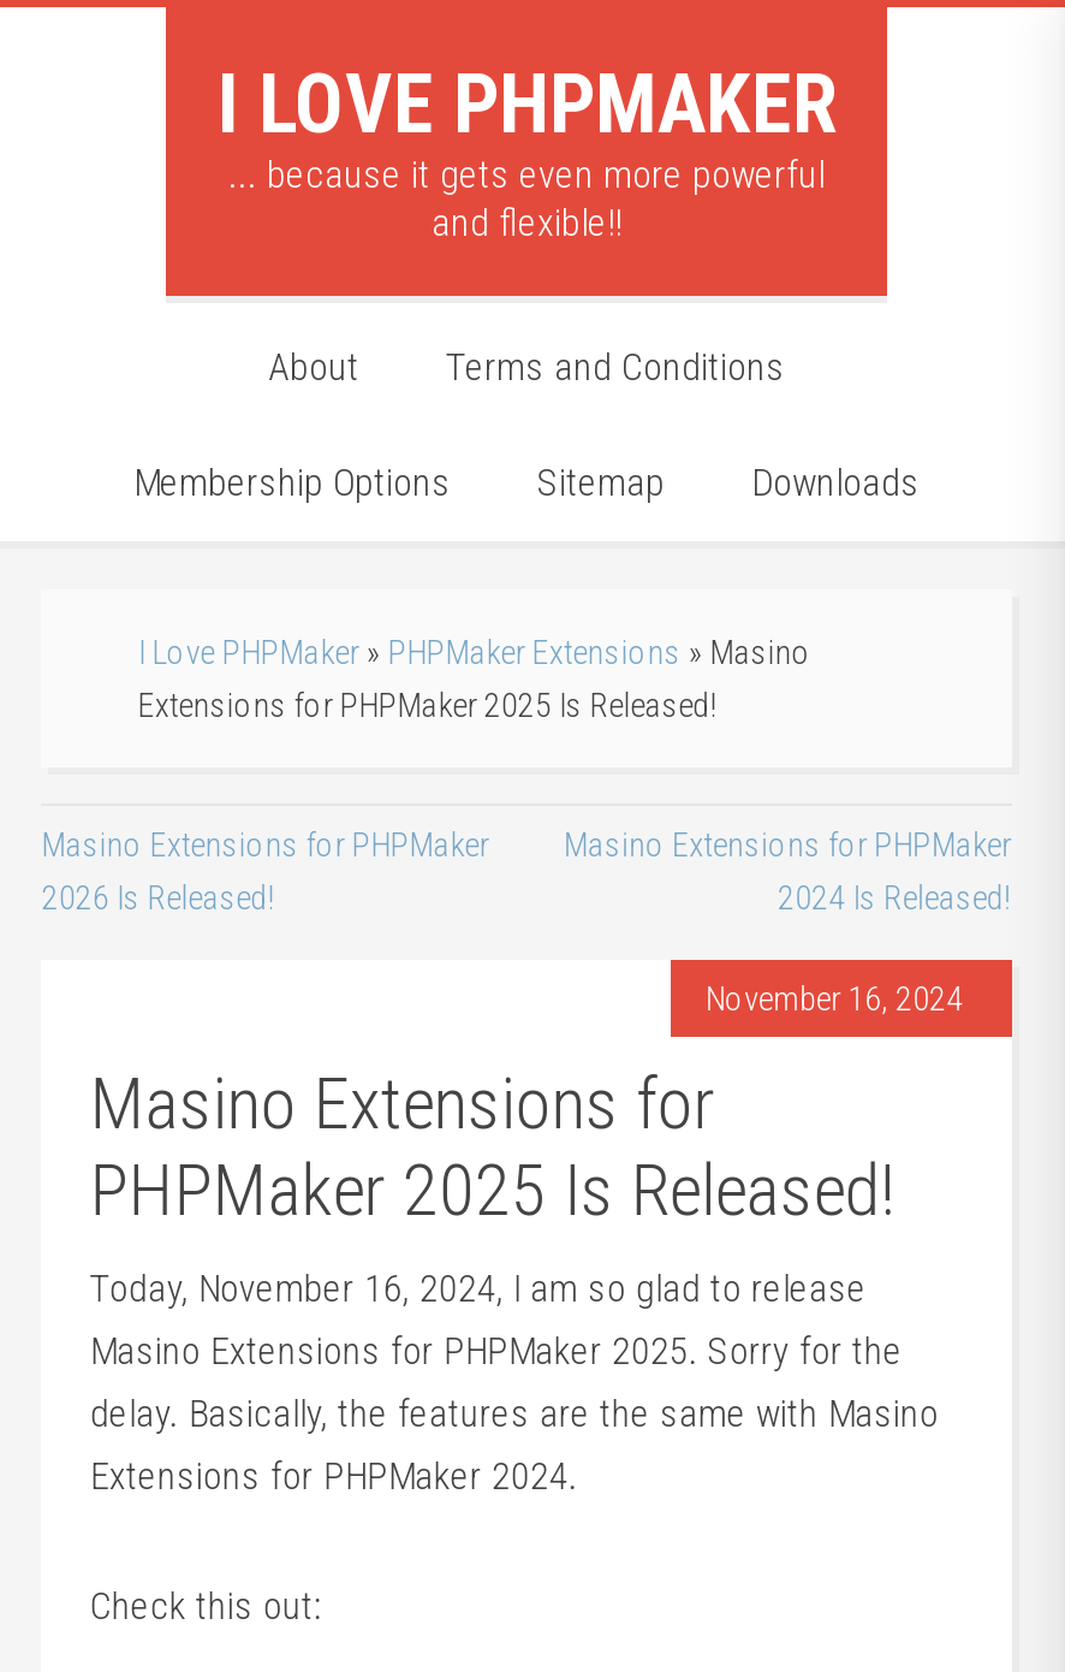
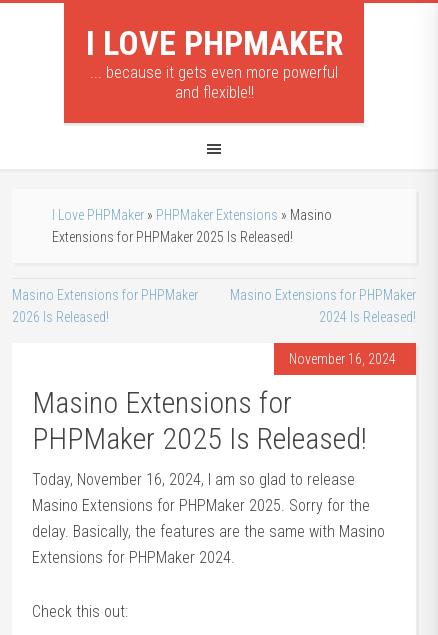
[133,344,920,505] About | Terms and Conditions | Membership Options | Sitemap | Downloads -> none

